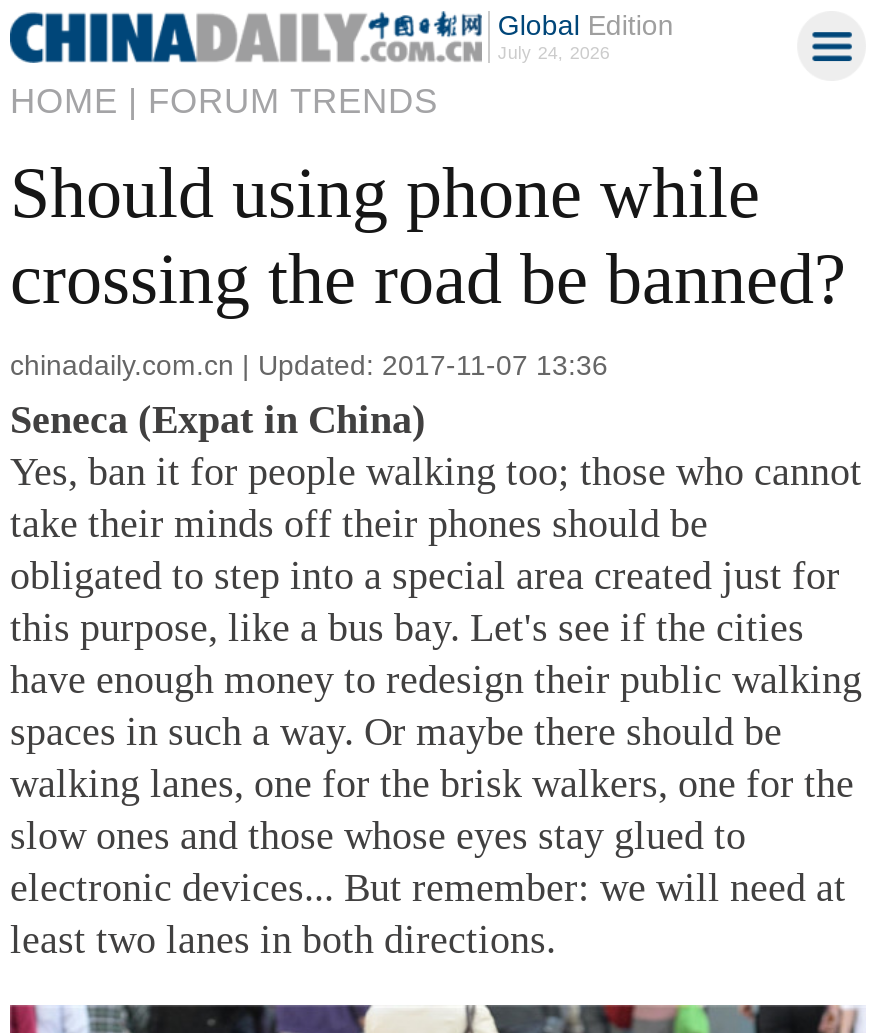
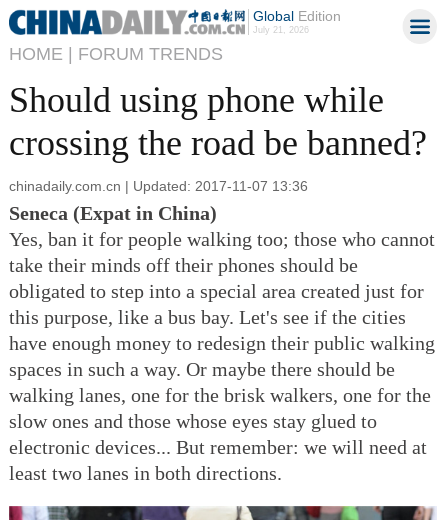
[498,43,610,63] July 24, 2026 -> [253,25,309,35] July 21, 2026

